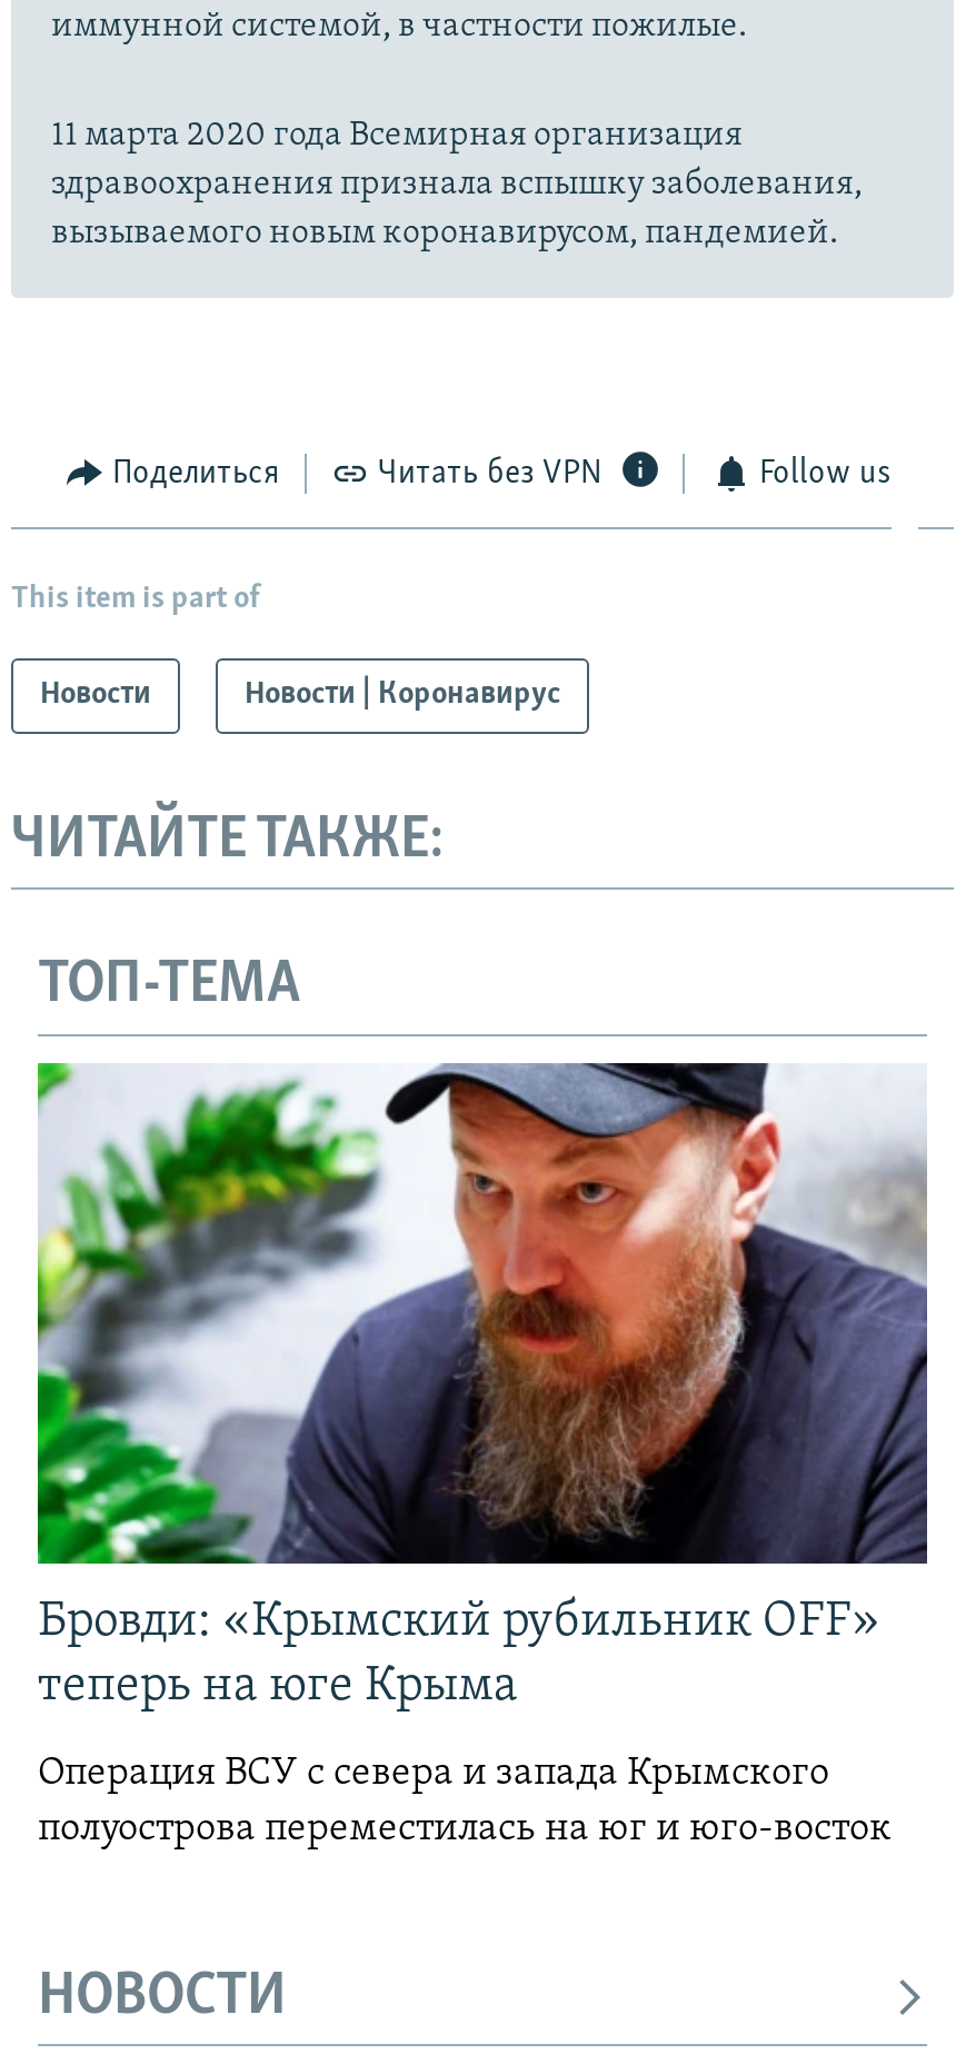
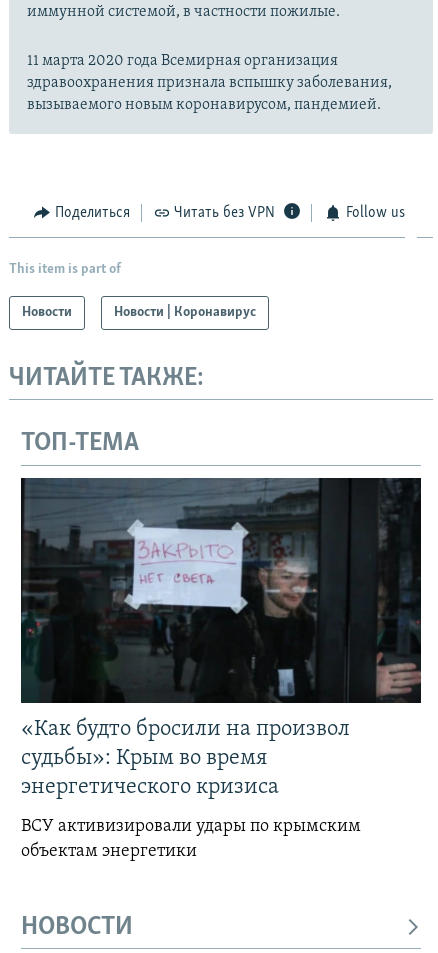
[36,1061,929,1712] [image] | Бровди: «Крымский рубильник OFF» | теперь на юге Крыма -> [20,477,422,799] [image] | «Как будто бросили на произвол | судьбы»: Крым во время | энергетического кризиса
[38,1752,892,1850] Операция ВСУ с севера и запада Крымского | полуострова переместилась на юг и юго-восток -> [21,817,361,861] ВСУ активизировали удары по крымским | объектам энергетики

